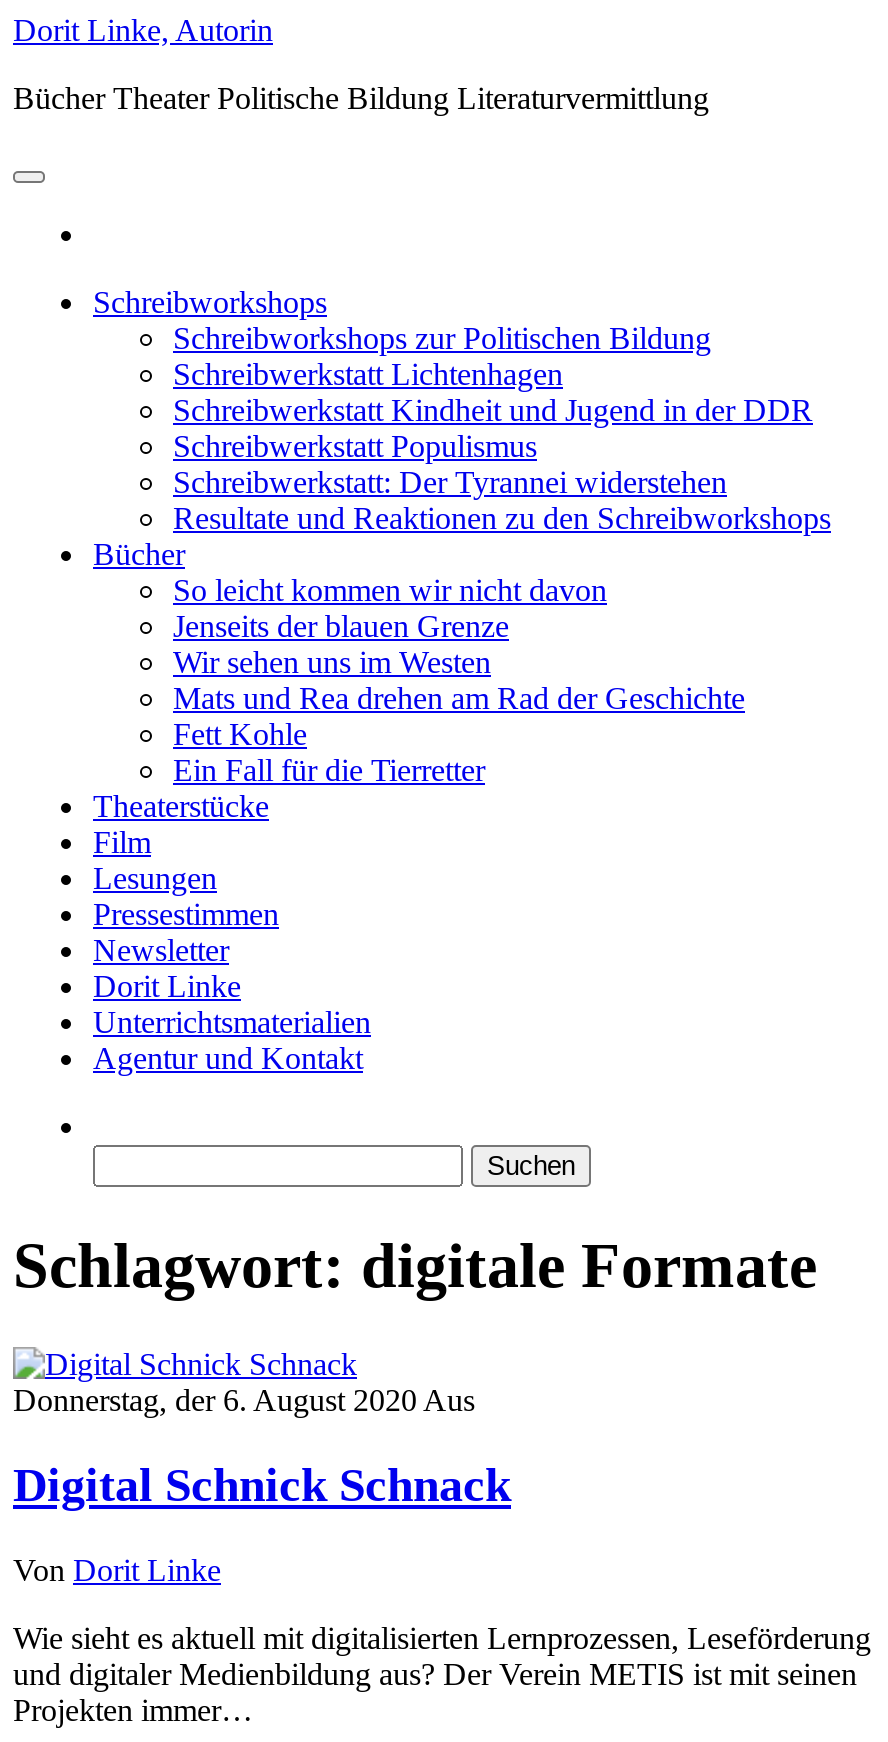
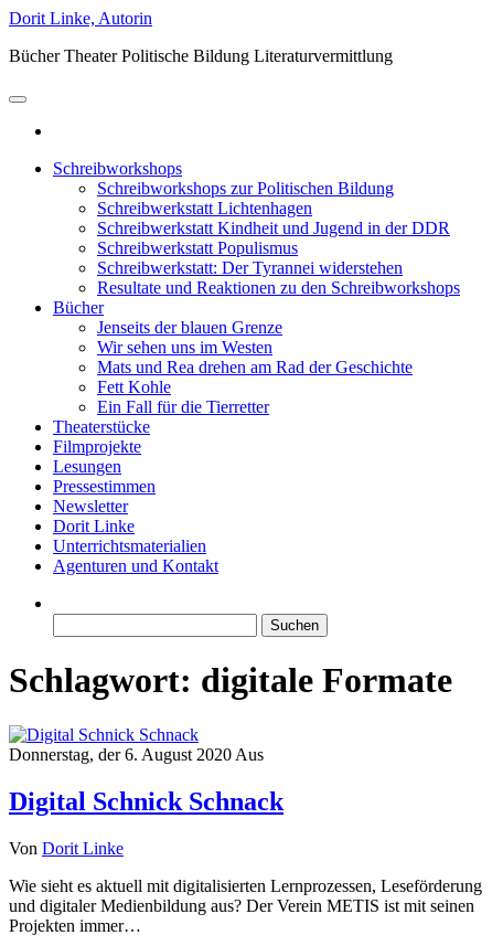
[173,573,607,607] So leicht kommen wir nicht davon -> none
[93,825,151,859] Film -> [53,437,141,456] Filmprojekte
[93,1041,363,1075] Agentur und Kontakt -> [53,556,218,575] Agenturen und Kontakt

